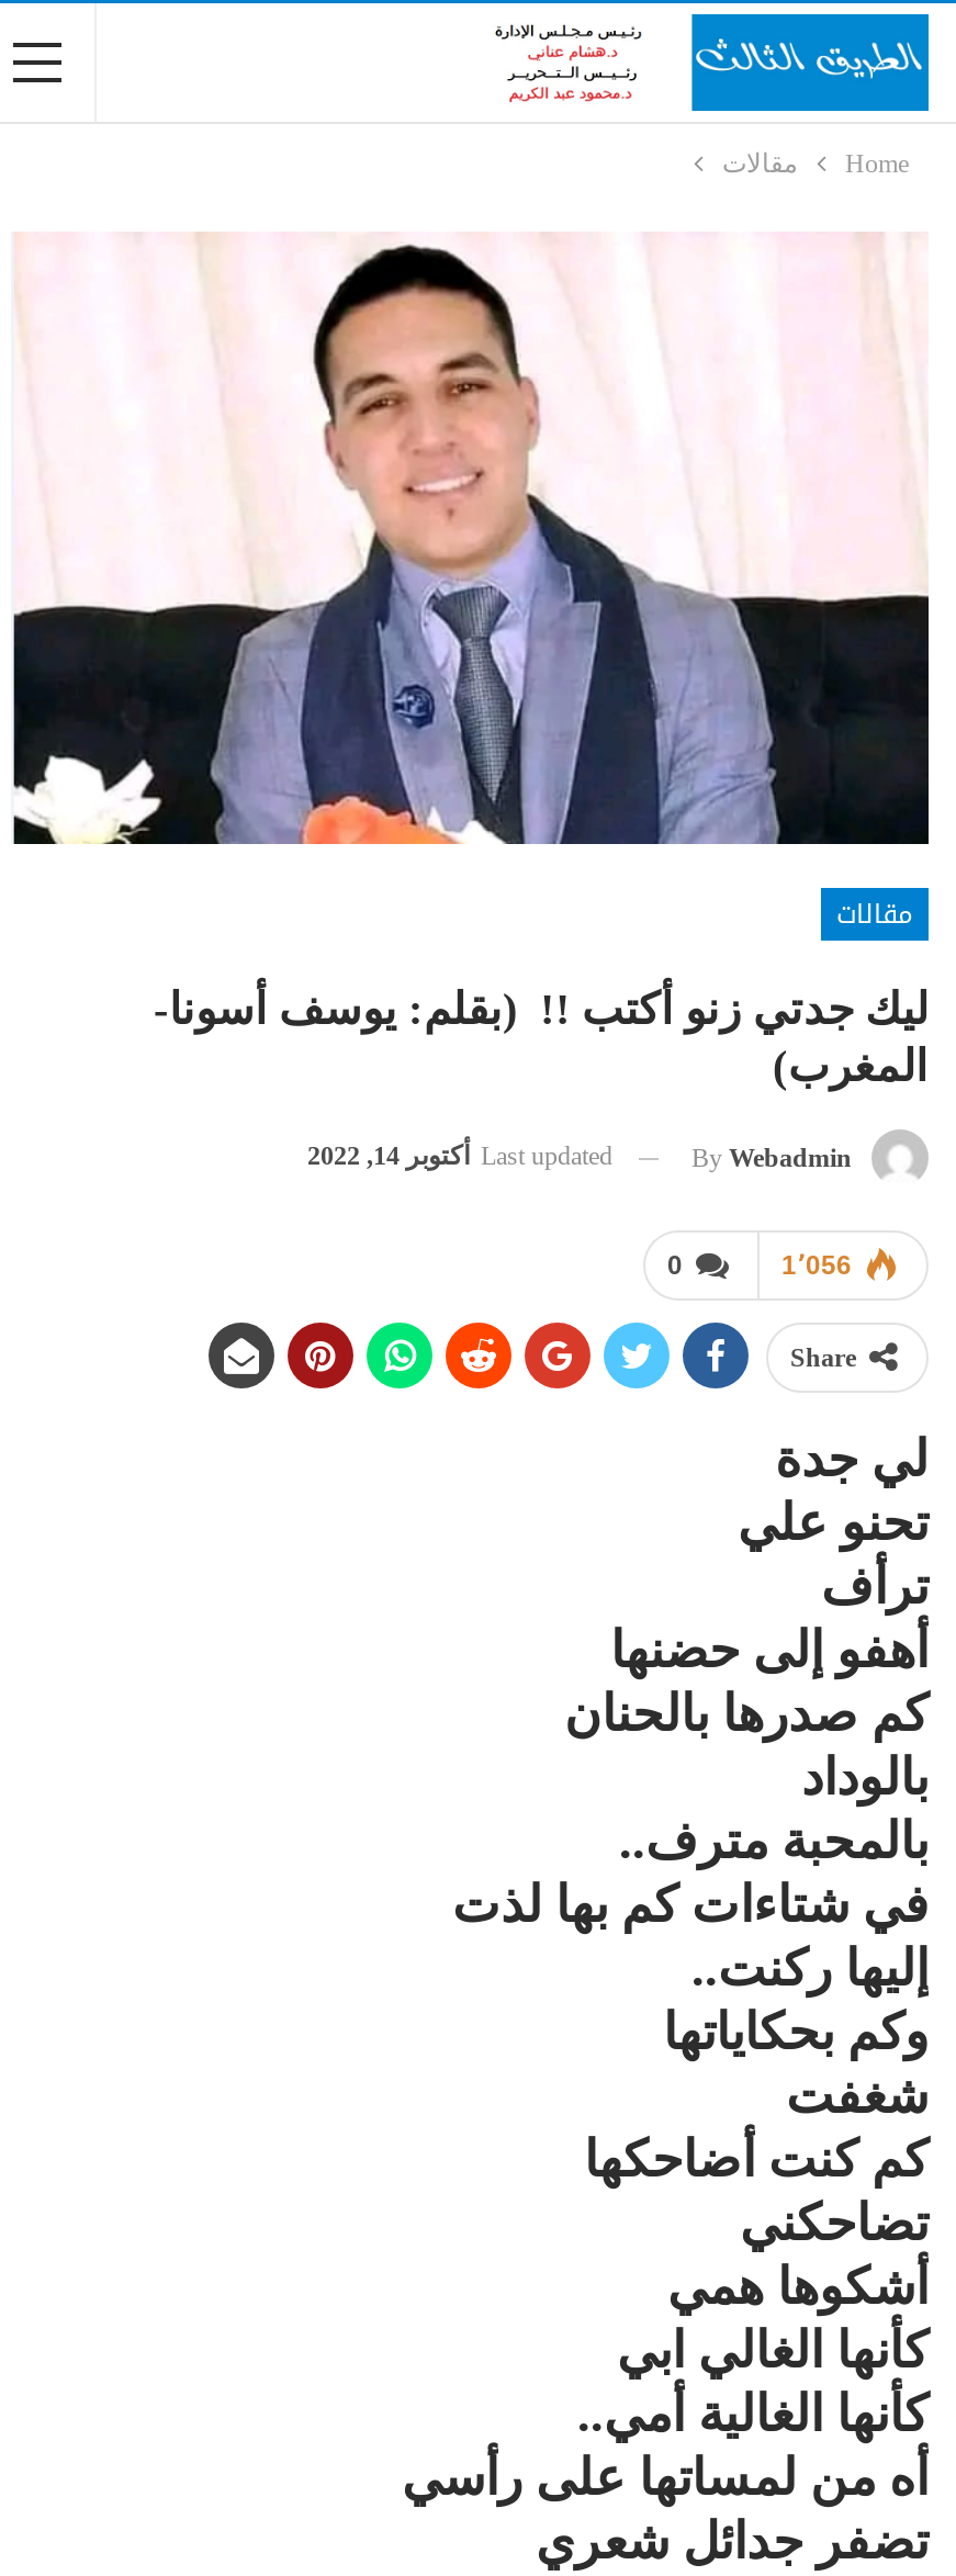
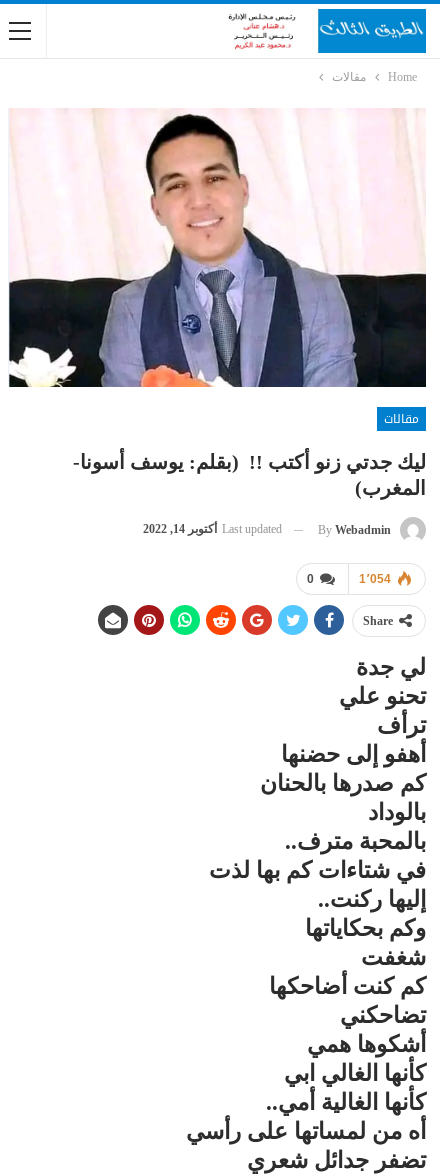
[781,1251,852,1282] 1٬056 -> [359,572,391,586] 1٬054

